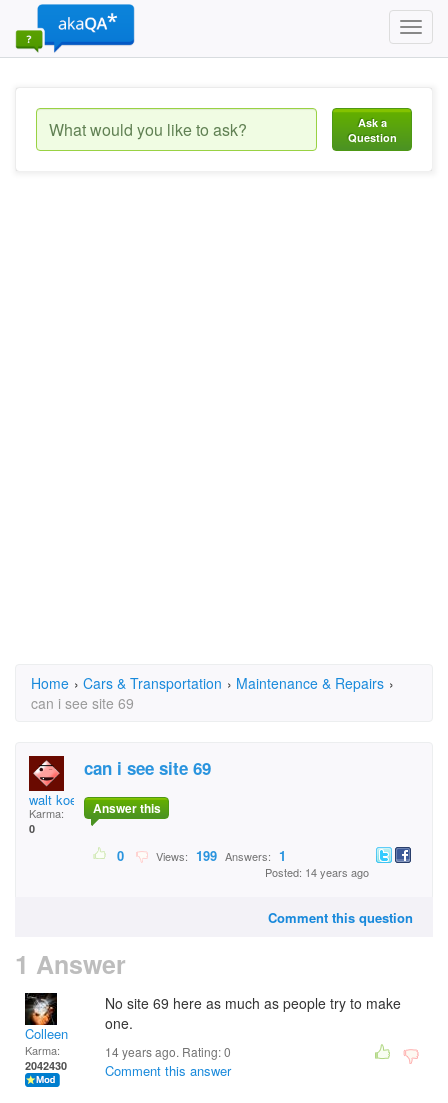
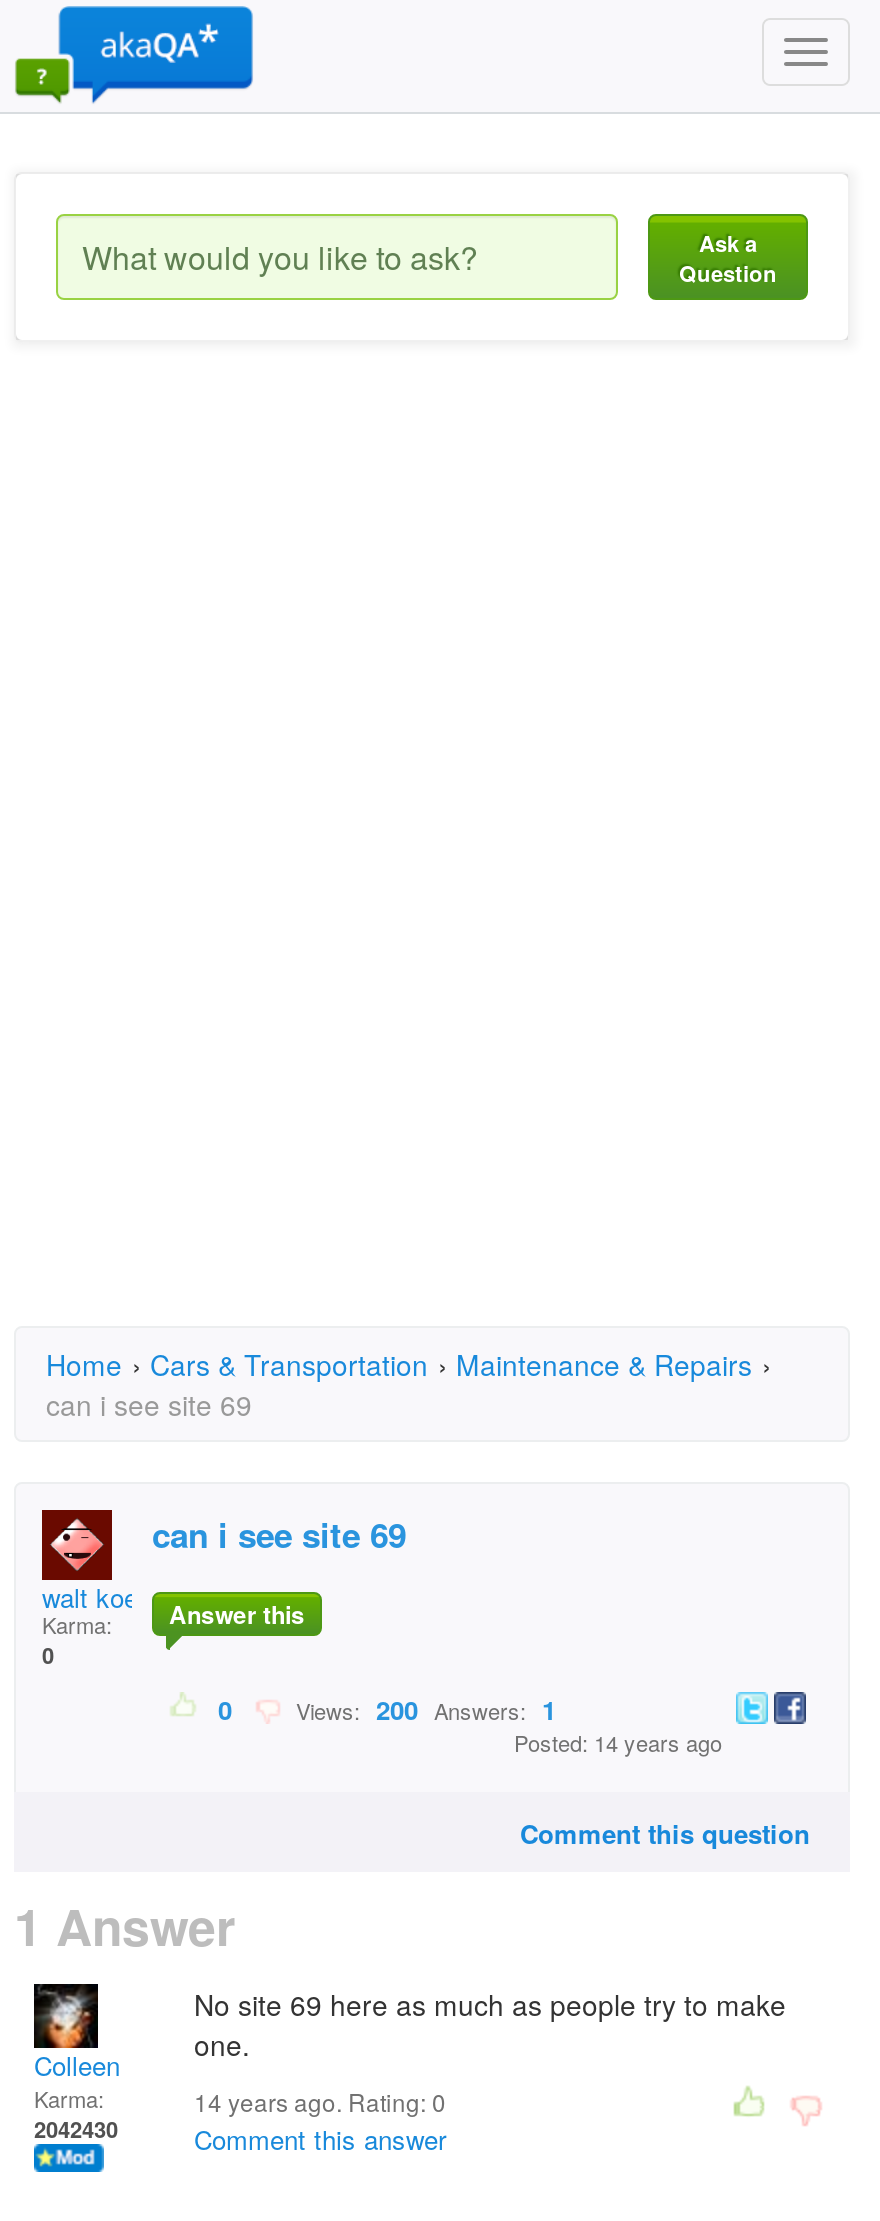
[150,846,286,865] Views: 199 Answers: 1 -> [284,1690,556,1728] Views: 200 Answers: 1

